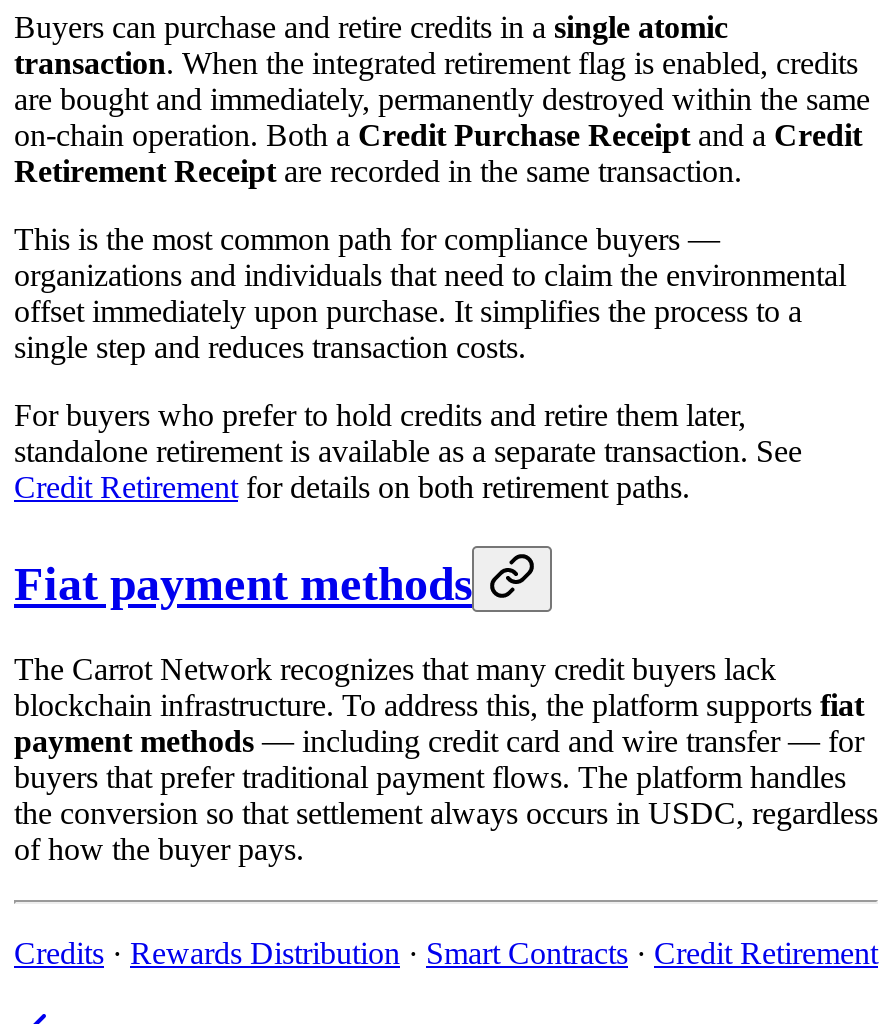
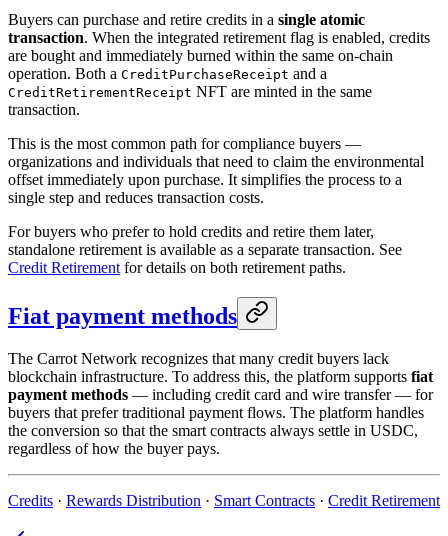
[14,82,870,188] are bought and immediately, permanently destroyed within the same | on-chain operation. Both a Credit Purchase Receipt and a Credit | Retirement Receipt are recorded in the same transaction. -> [8,47,393,118] are bought and immediately burned within the same on-chain | operation. Both a CreditPurchaseReceipt and a | CreditRetirementReceipt NFT are minted in the same | transaction.
[14,796,878,866] the conversion so that settlement always occurs in USDC, regardless | of how the buyer pays. -> [8,422,418,457] the conversion so that the smart contracts always settle in USDC, | regardless of how the buyer pays.

